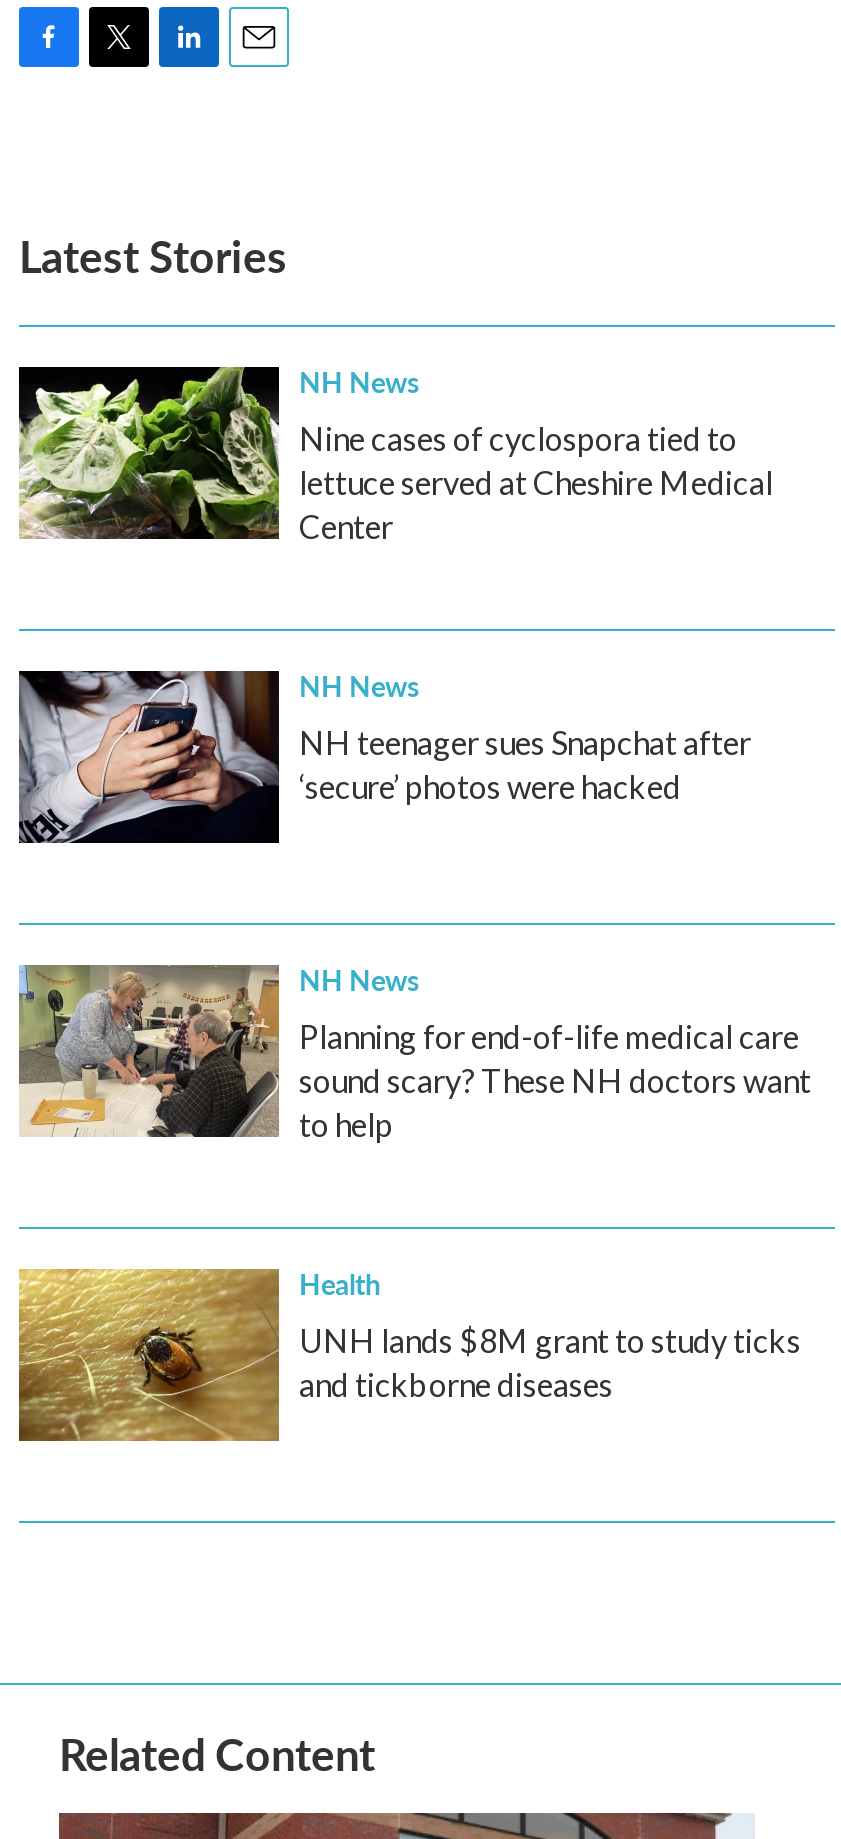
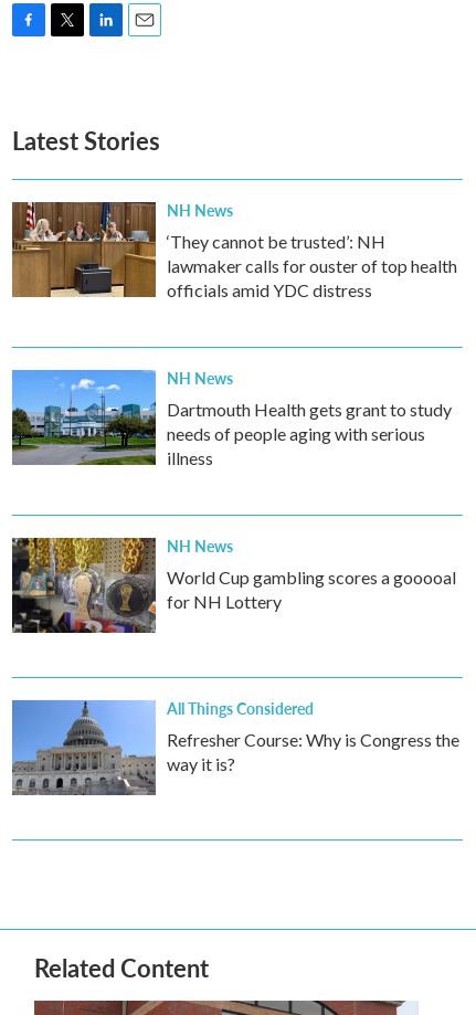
[17,365,773,545] [image] | Nine cases of cyclospora tied to | lettuce served at Cheshire Medical | Center -> [11,201,457,300] [image] | ‘They cannot be trusted’: NH | lawmaker calls for ouster of top health | officials amid YDC distress
[17,669,751,845] [image] | NH teenager sues Snapchat after | ‘secure’ photos were hacked -> [11,369,452,468] [image] | Dartmouth Health gets grant to study | needs of people aging with serious | illness
[17,965,811,1143] [image] | Planning for end-of-life medical care | sound scary? These NH doctors want | to help -> [11,537,456,634] [image] | World Cup gambling scores a gooooal | for NH Lottery
[17,1263,801,1443] [image] | Health | UNH lands $8M grant to study ticks | and tickborne diseases -> [11,697,459,796] [image] | All Things Considered | Refresher Course: Why is Congress the | way it is?

